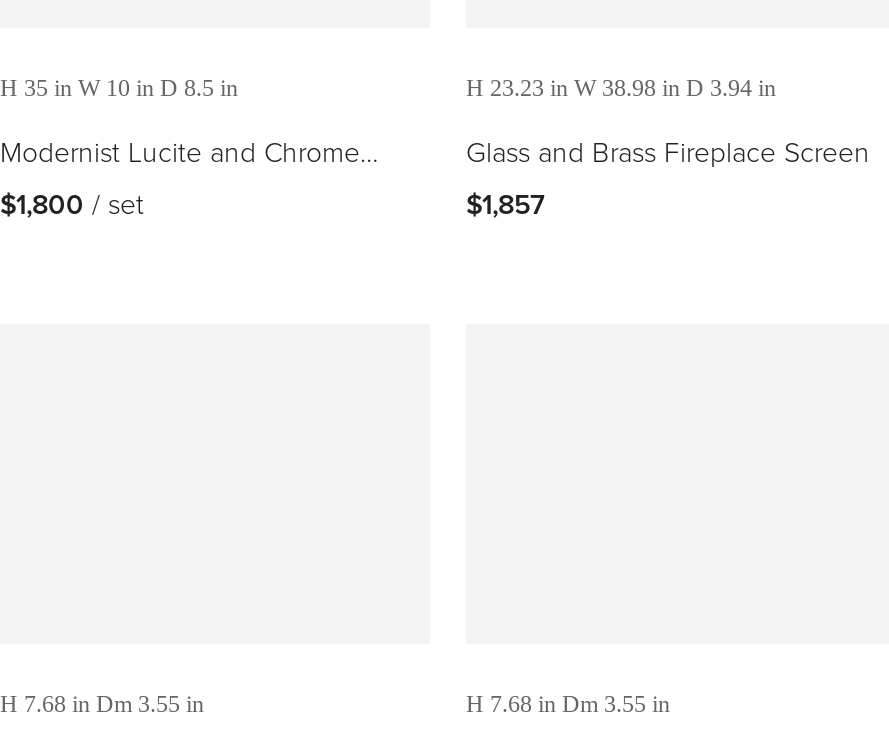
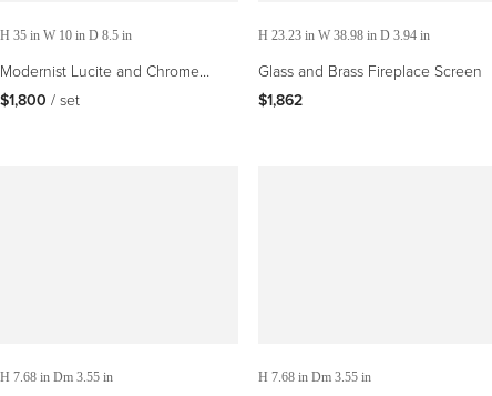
[466,184,544,224] $1,857 -> [258,89,303,111] $1,862

